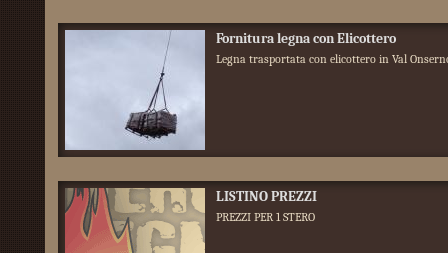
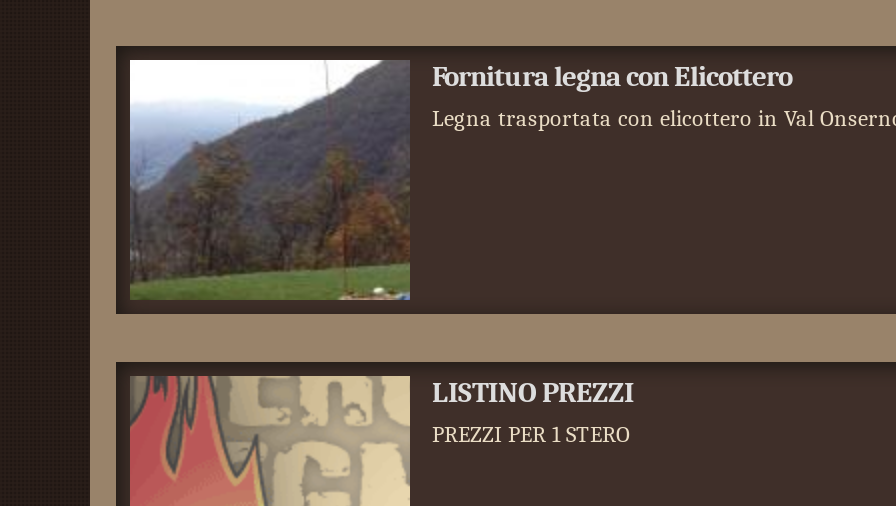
[64,29,206,151] [image] -> [130,60,410,300] [image]

